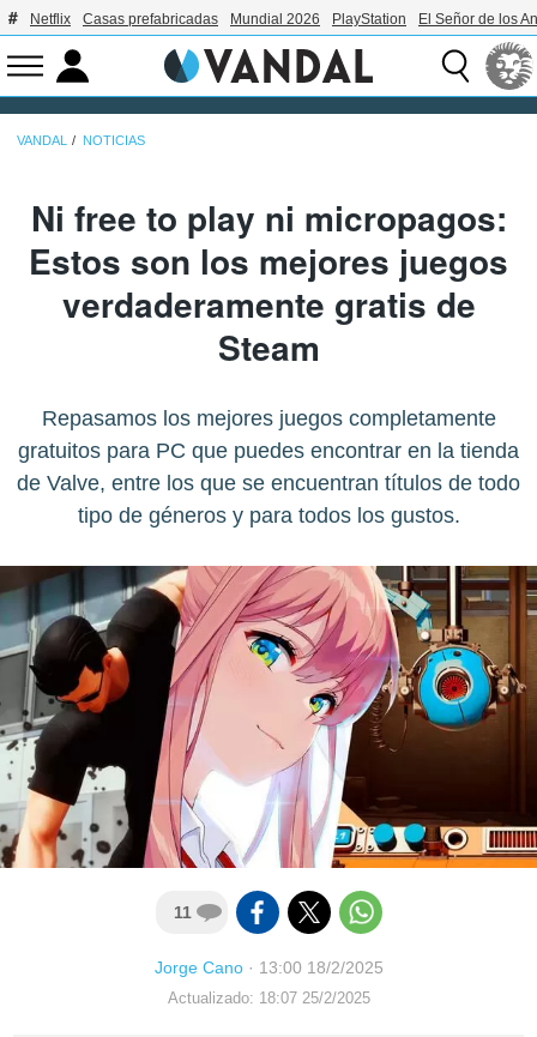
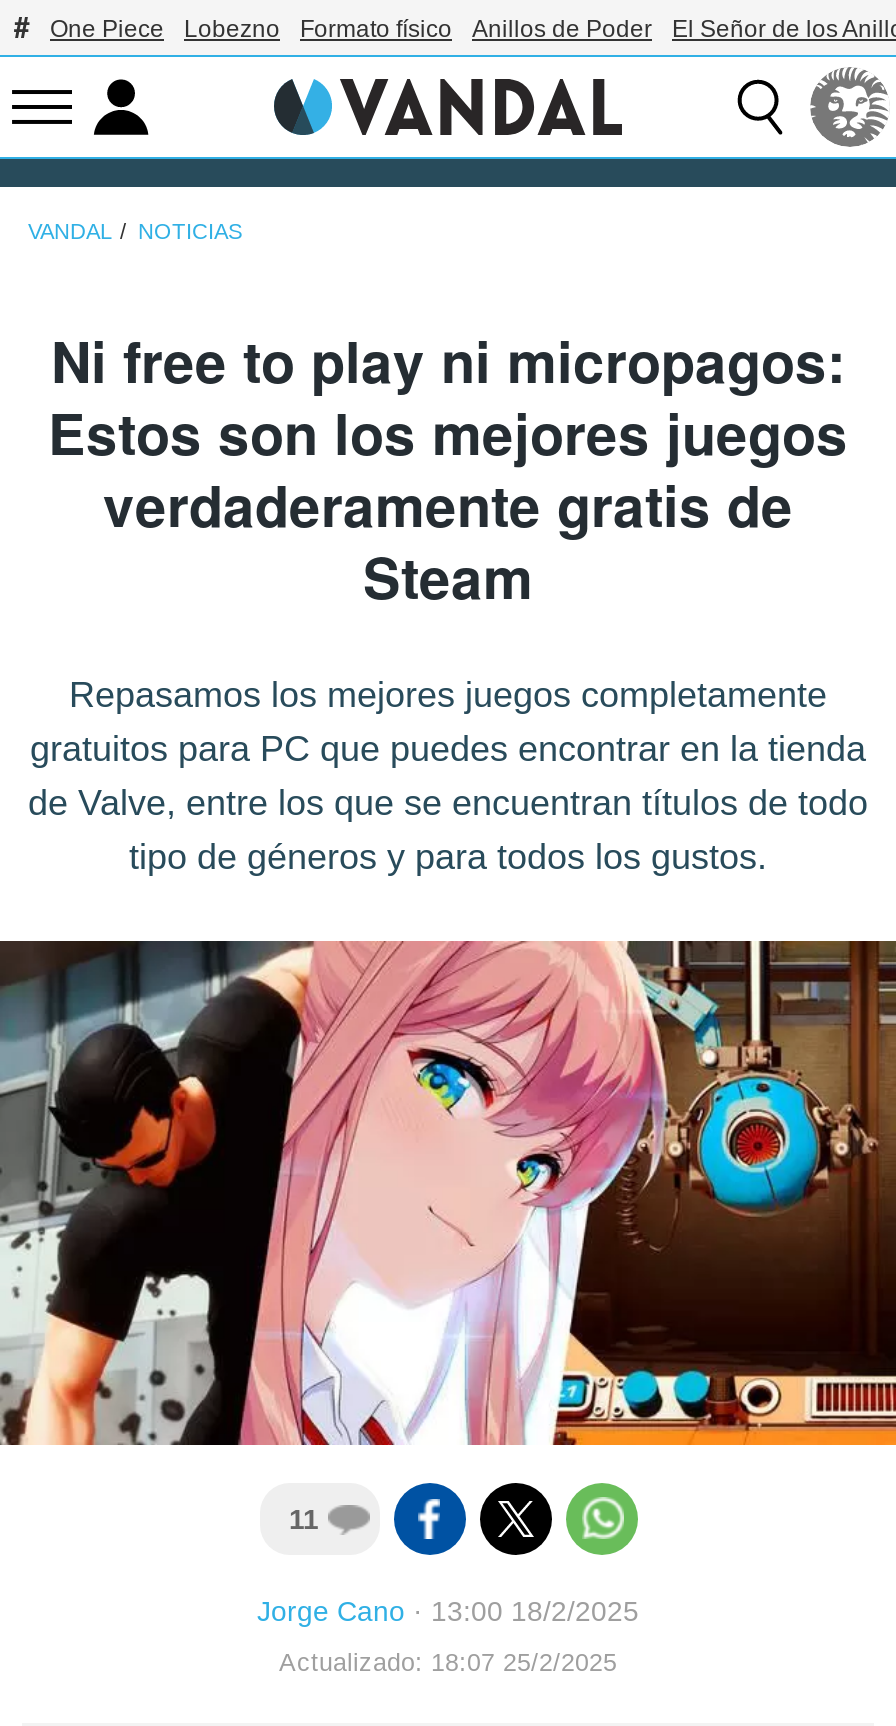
[30,11,406,28] Netflix | Casas prefabricadas | Mundial 2026 | PlayStation -> [50,15,652,43] One Piece | Lobezno | Formato físico | Anillos de Poder

